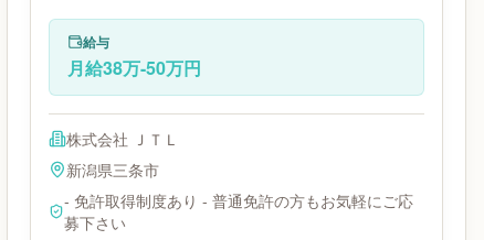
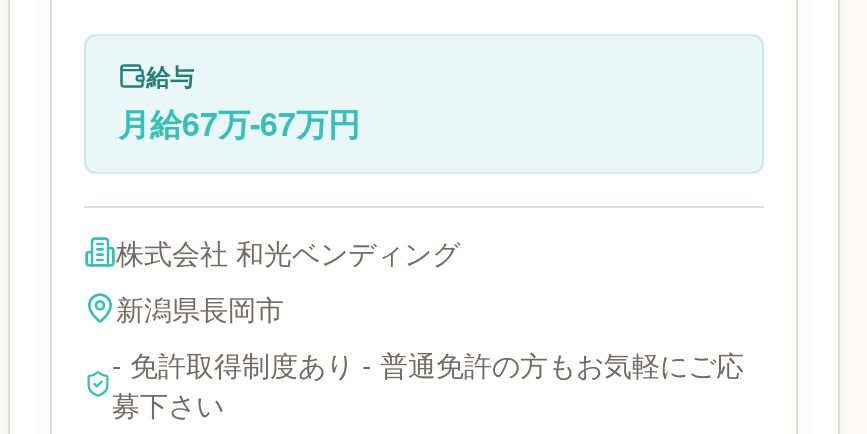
[67,55,201,80] 月給38万-50万円 -> [118,100,360,146] 月給67万-67万円
[66,128,179,181] 株式会社 ＪＴＬ | 新潟県三条市 -> [116,232,460,328] 株式会社 和光ベンディング | 新潟県長岡市

